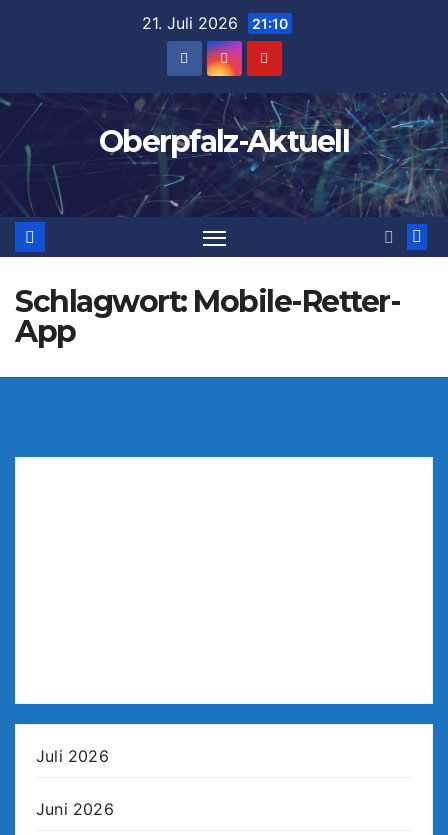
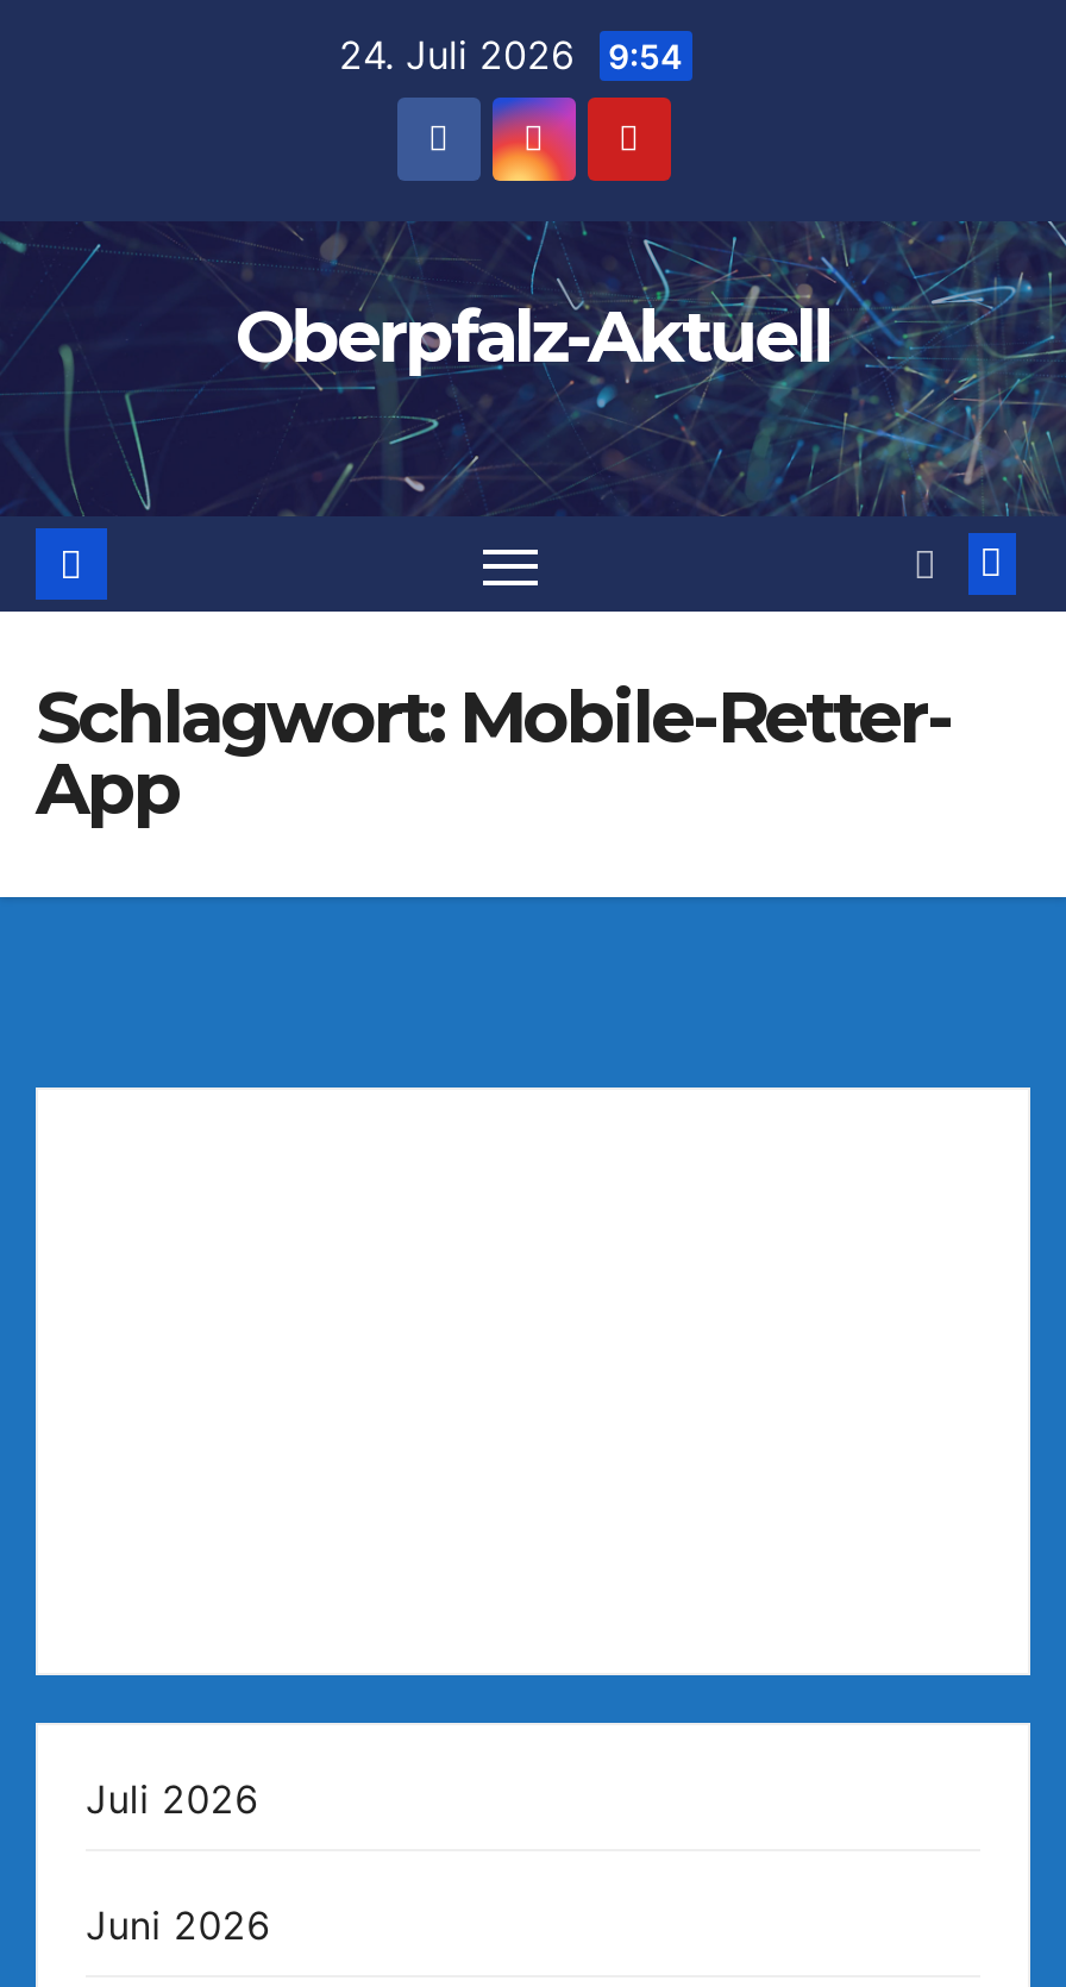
[141,13,287,33] 21. Juli 2026 21:10 -> [339,31,682,79] 24. Juli 2026 9:54

